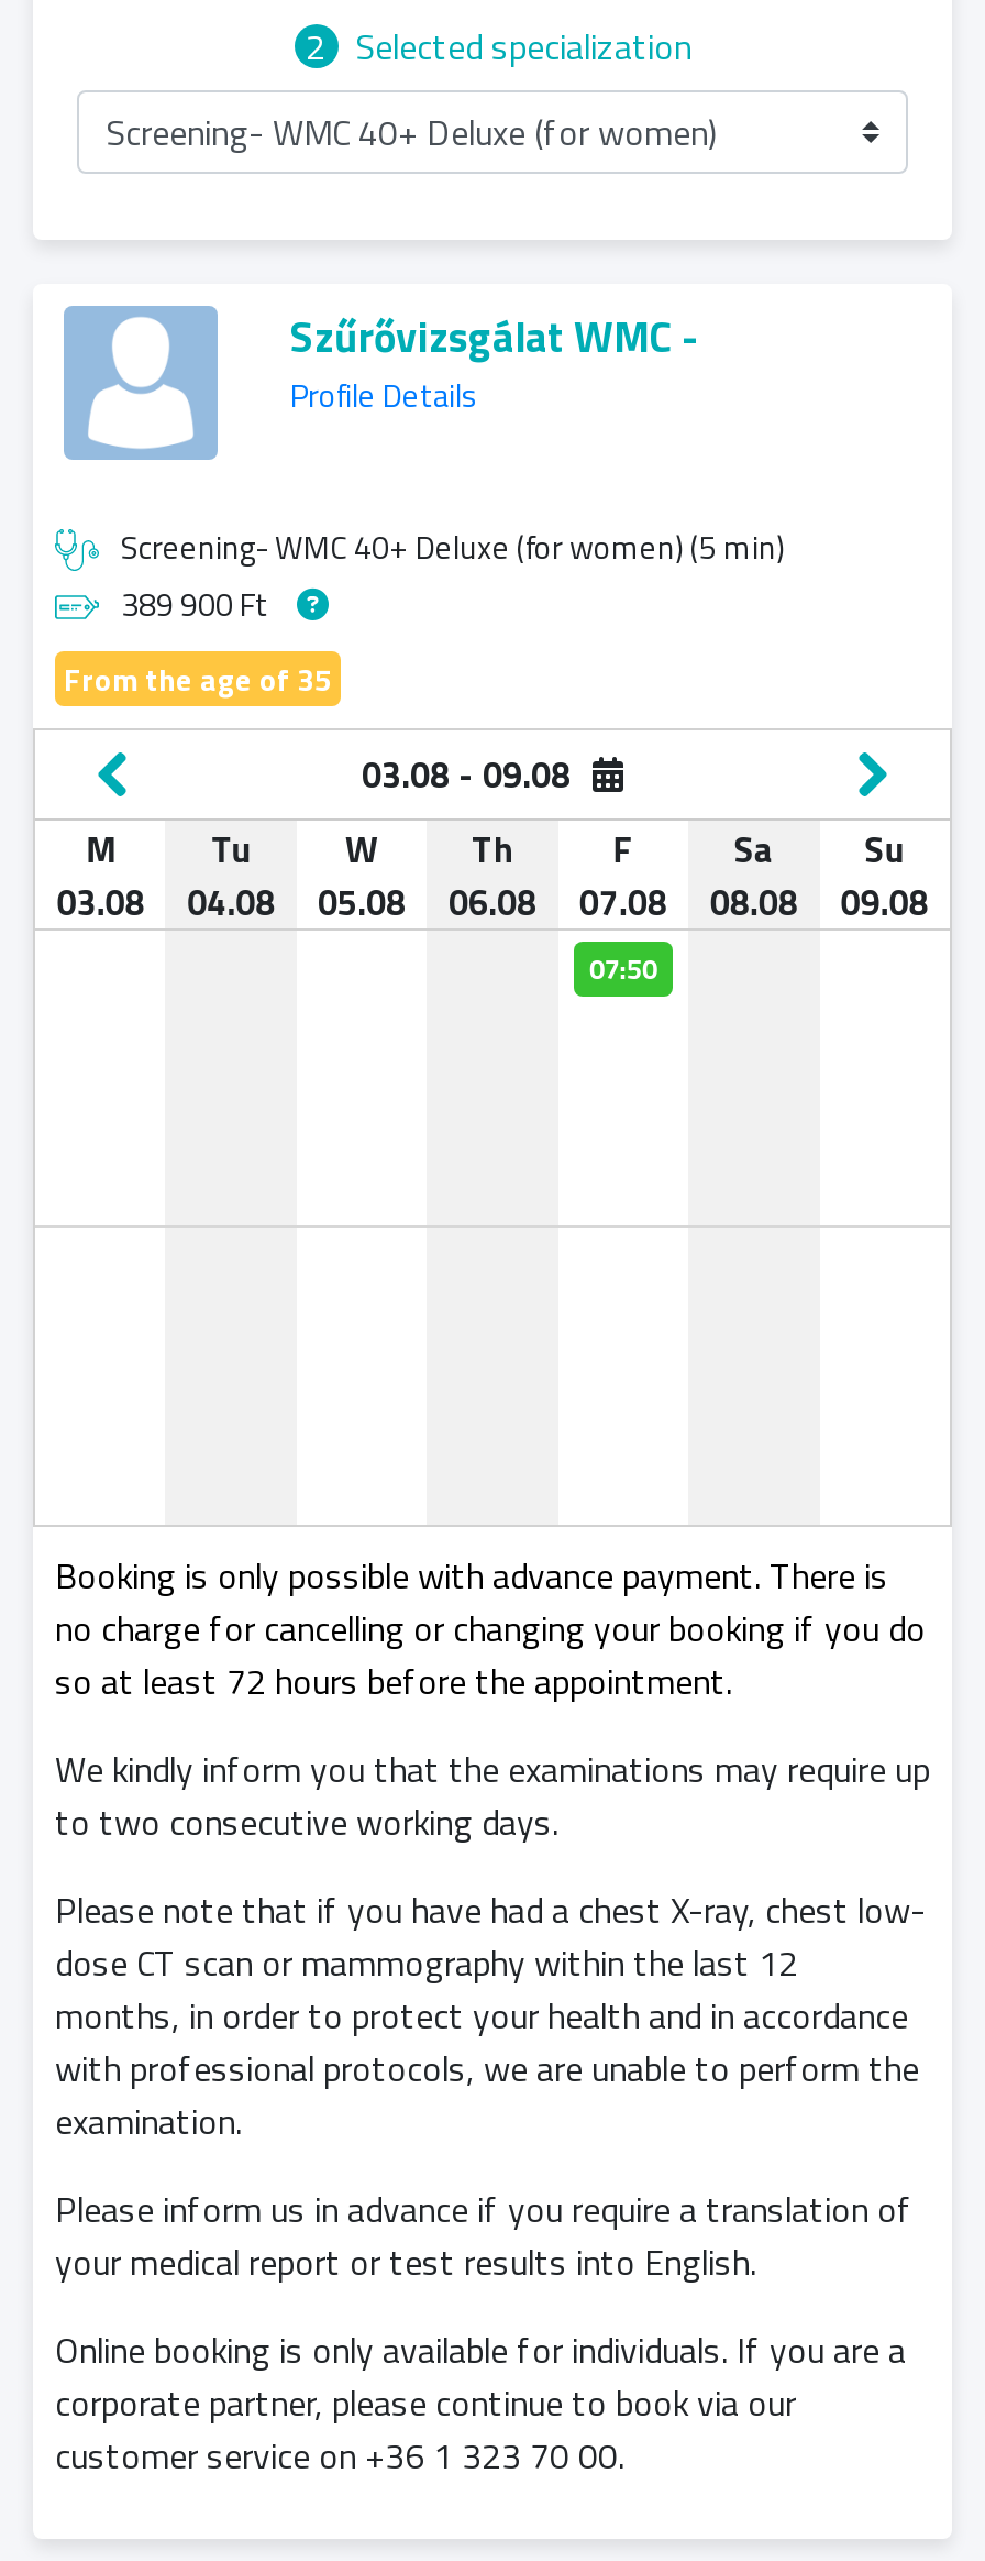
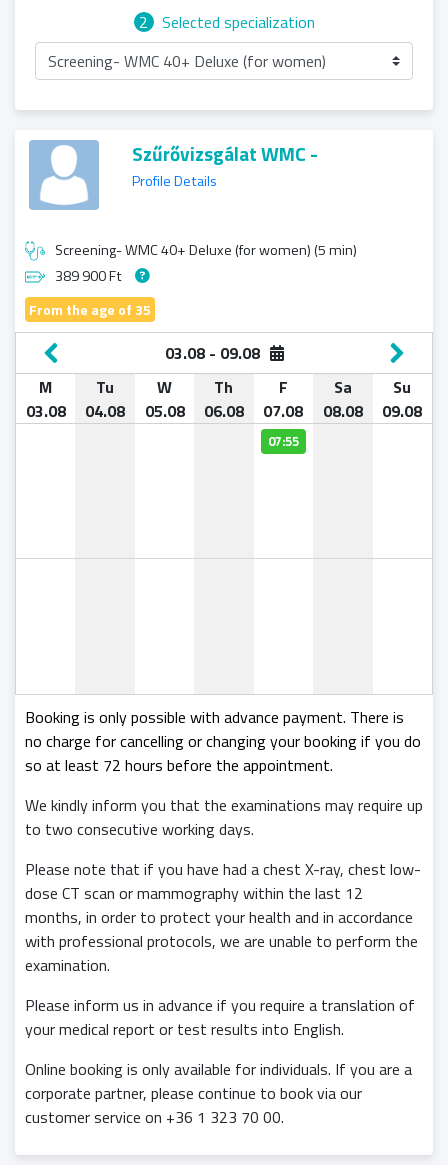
[589,946,657,990] 07:50 -> [268,431,299,451] 07:55

